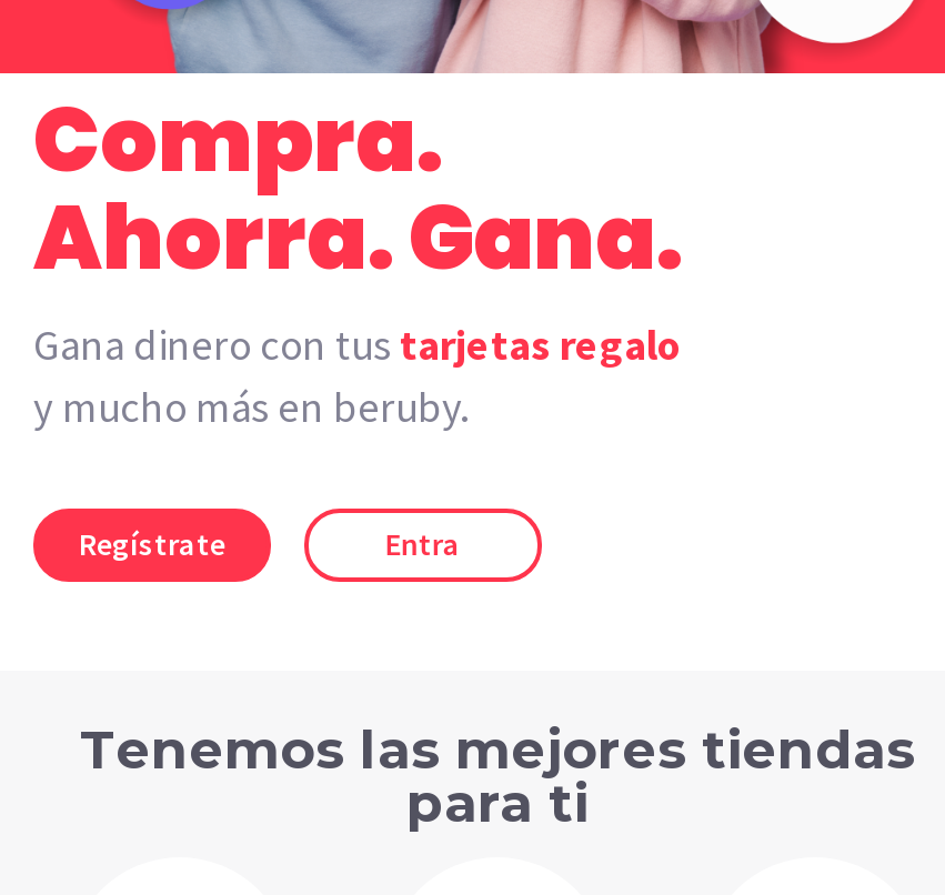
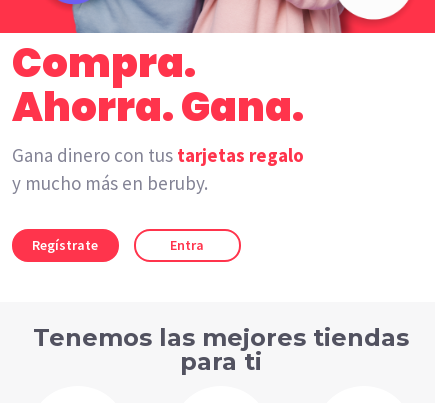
[33,318,400,371] Gana dinero con tus -> [12,143,304,167] Gana dinero con tus tarjetas regalo

